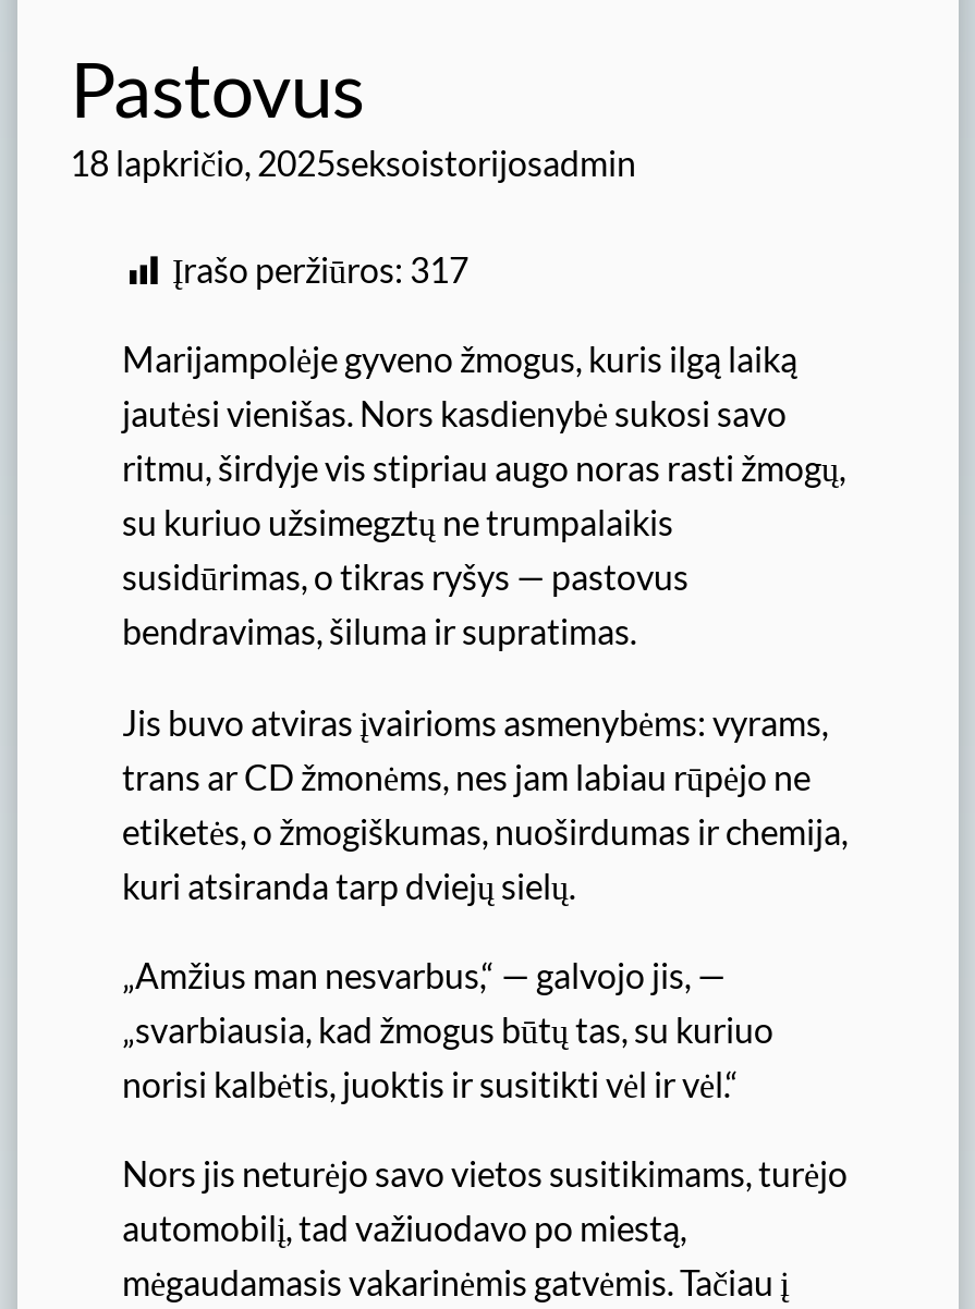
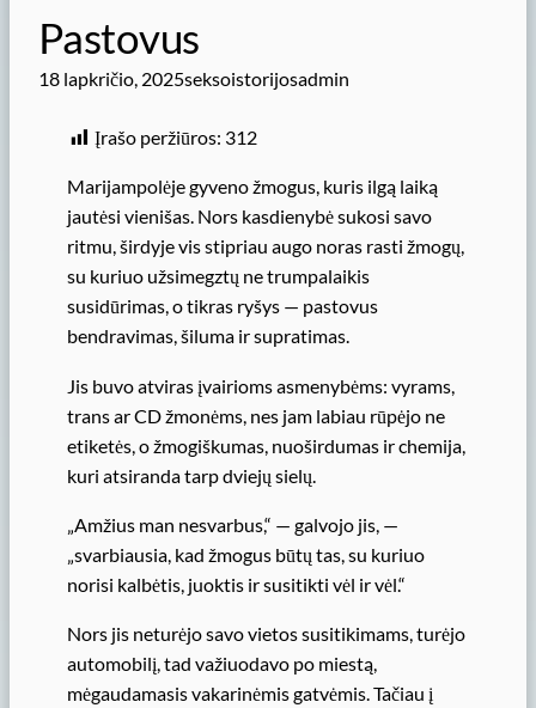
[172,249,468,290] Įrašo peržiūros: 317 -> [95,126,257,149] Įrašo peržiūros: 312

